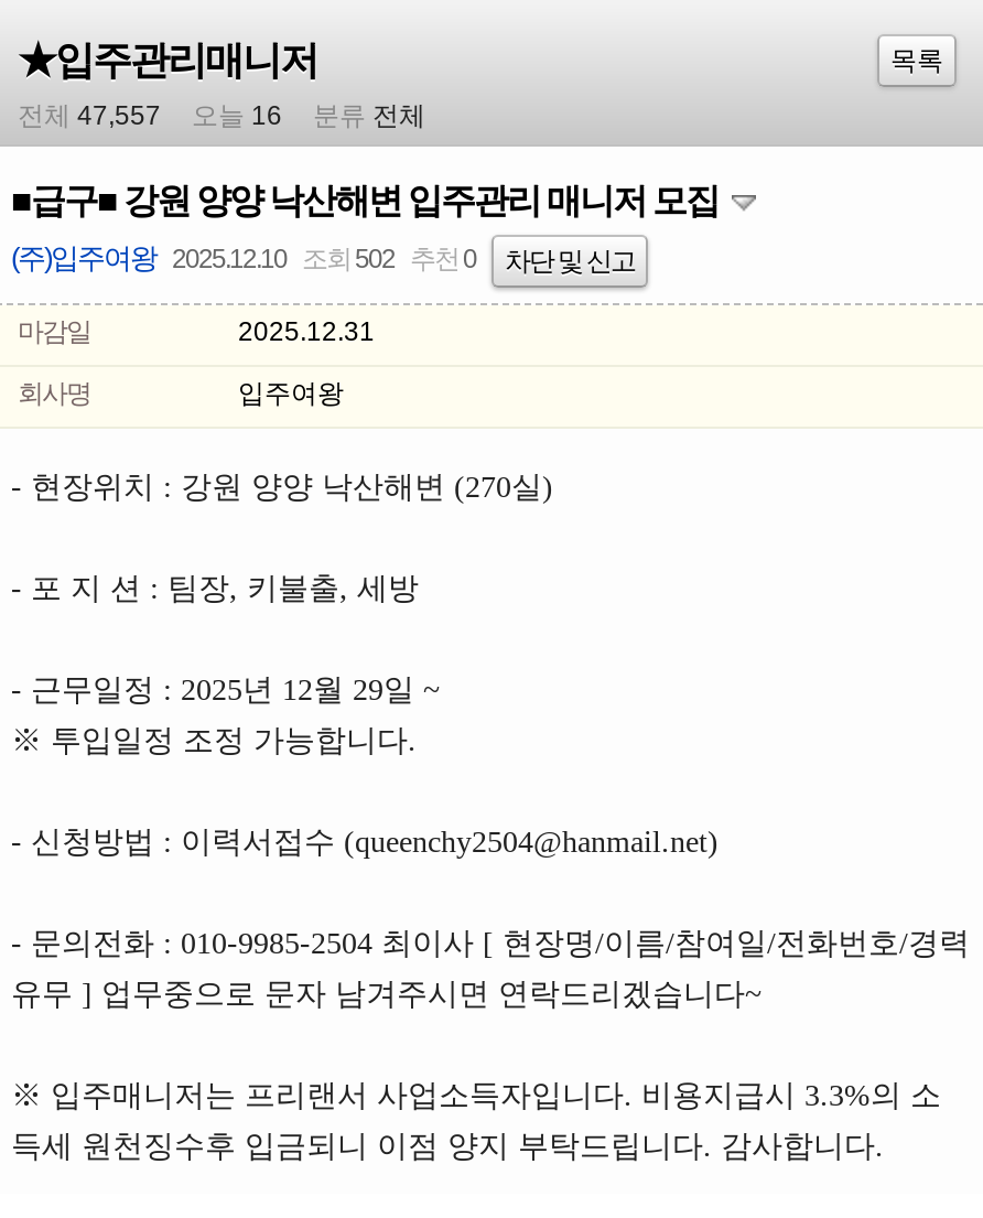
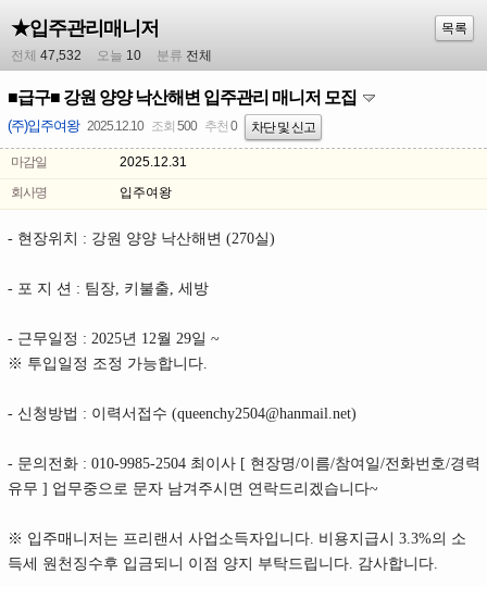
[18,101,161,132] 전체 47,557 -> [11,48,82,63] 전체 47,532
[185,101,282,132] 오늘 16 -> [93,48,141,63] 오늘 10
[11,242,476,275] (주)입주여왕 2025.12.10 조회 502 추천 0 -> [8,118,237,134] (주)입주여왕 2025.12.10 조회 500 추천 0

